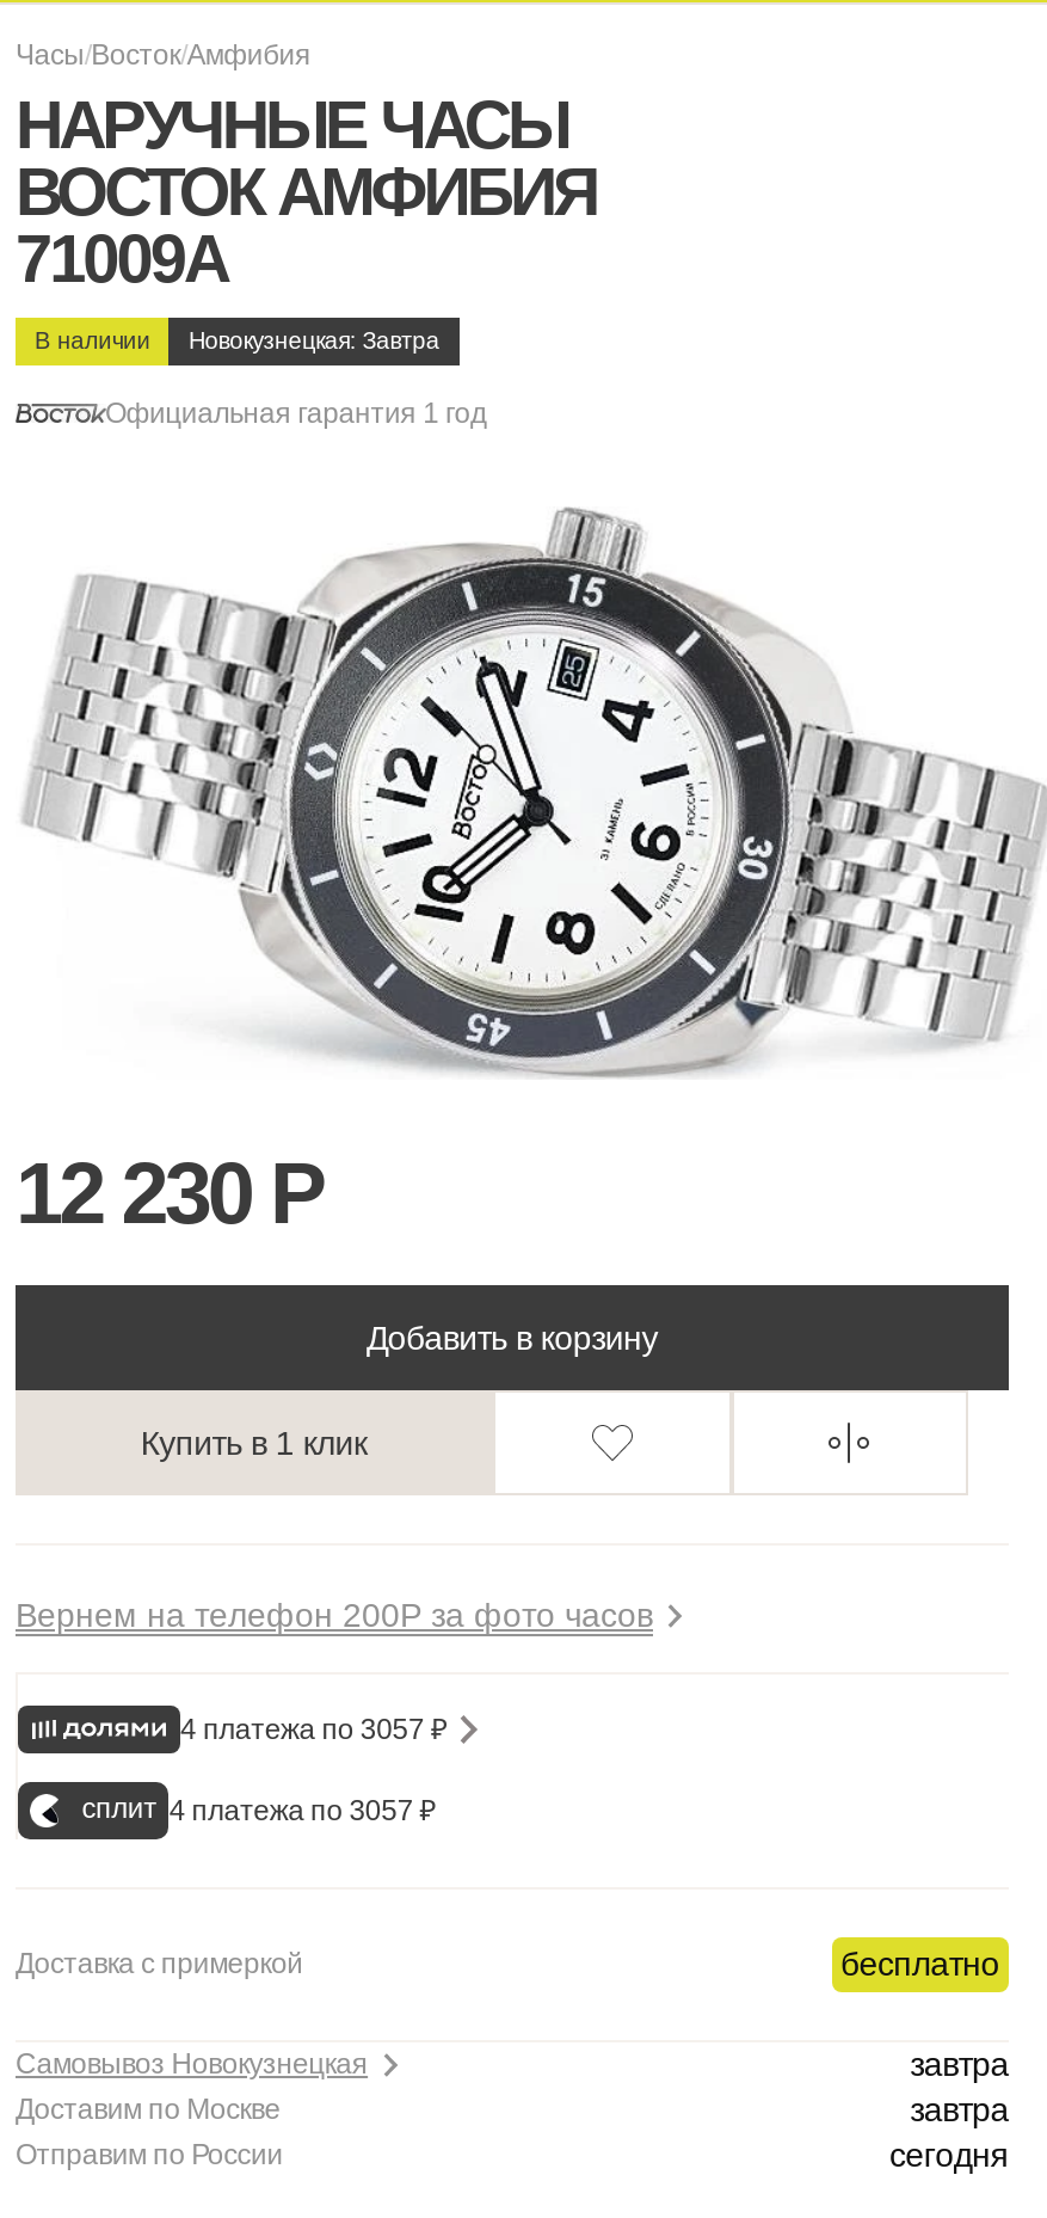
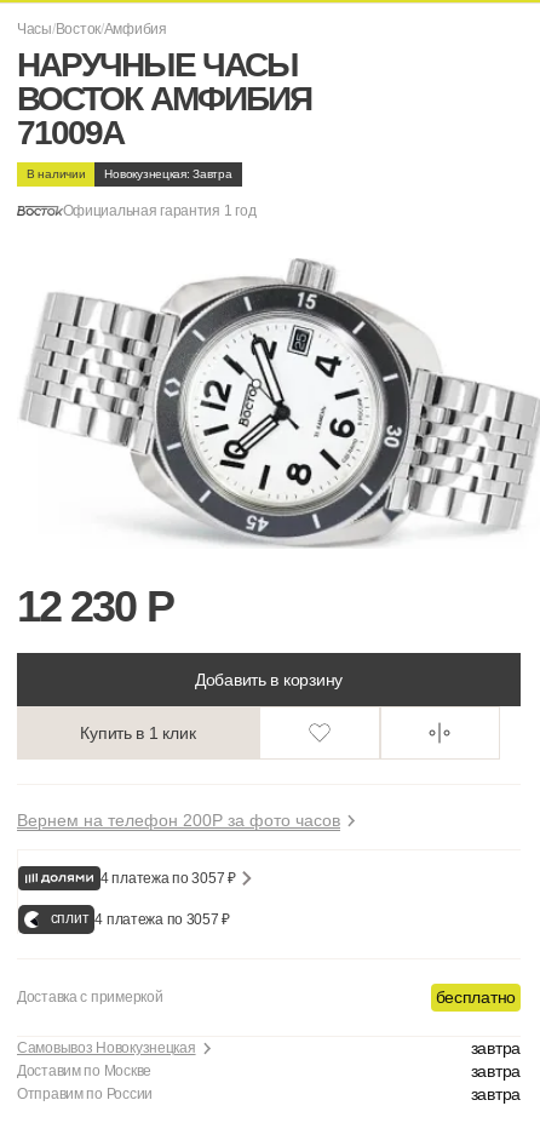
[889,2136,1009,2174] сегодня -> [471,1084,521,1104] завтра

